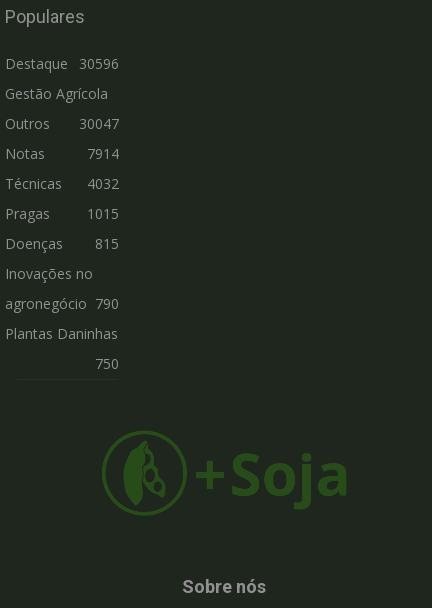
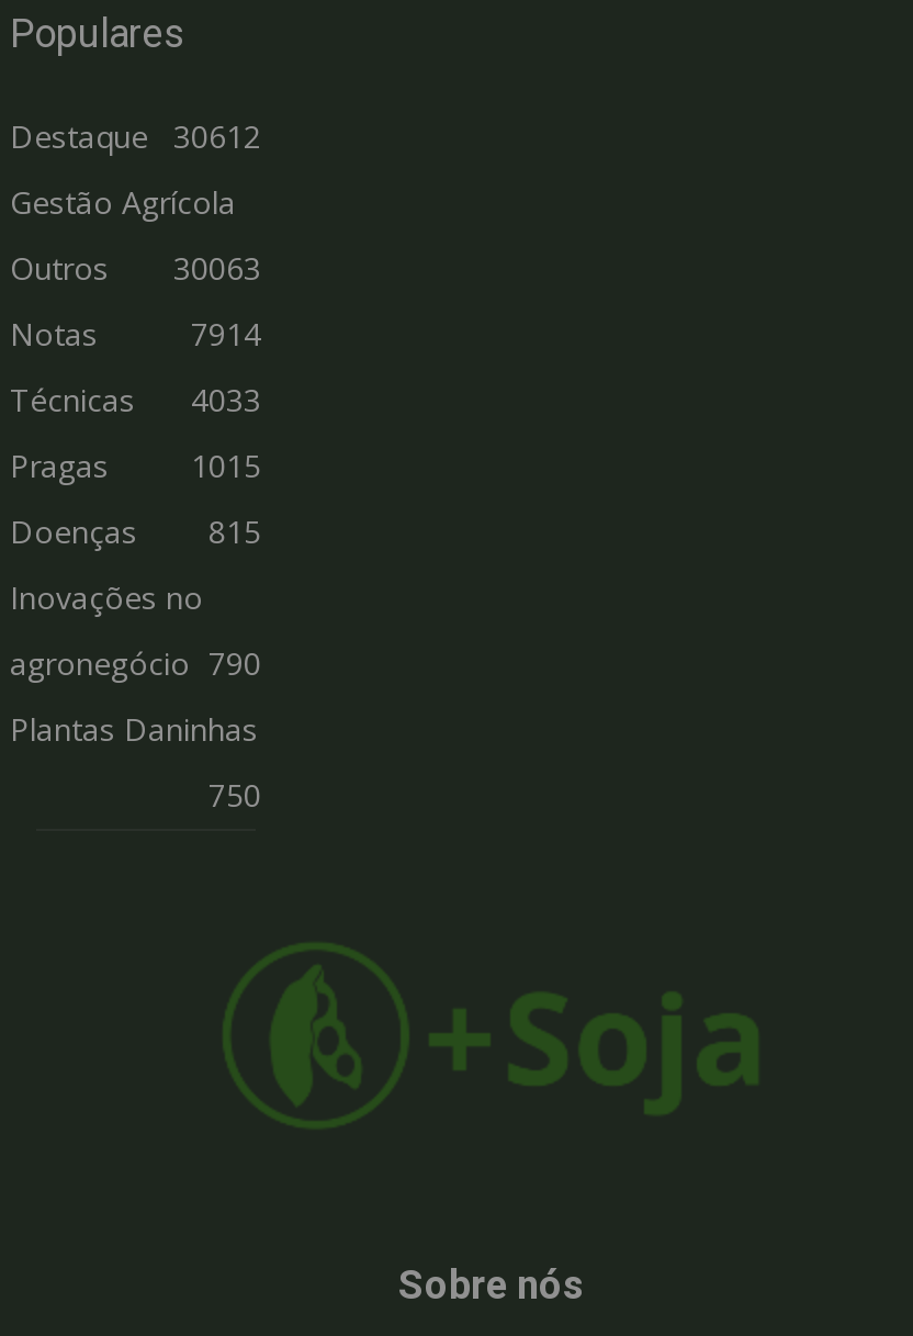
[5,54,119,73] Destaque 30596 -> [10,115,261,157] Destaque 30612
[5,114,119,133] Outros 30047 -> [10,247,261,289] Outros 30063
[5,174,119,193] Técnicas 4032 -> [10,379,261,420] Técnicas 4033

